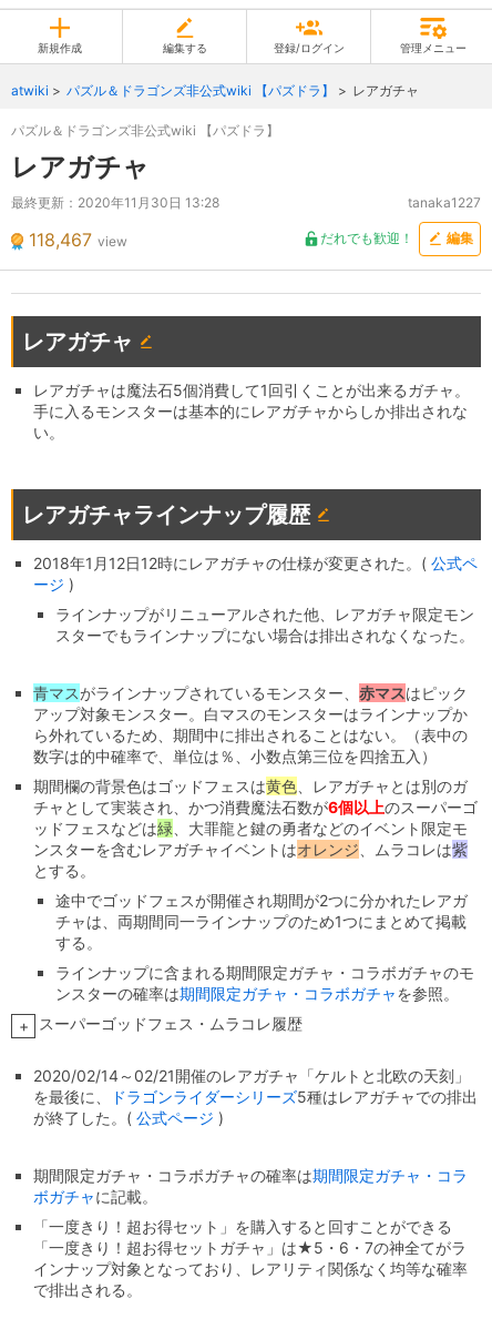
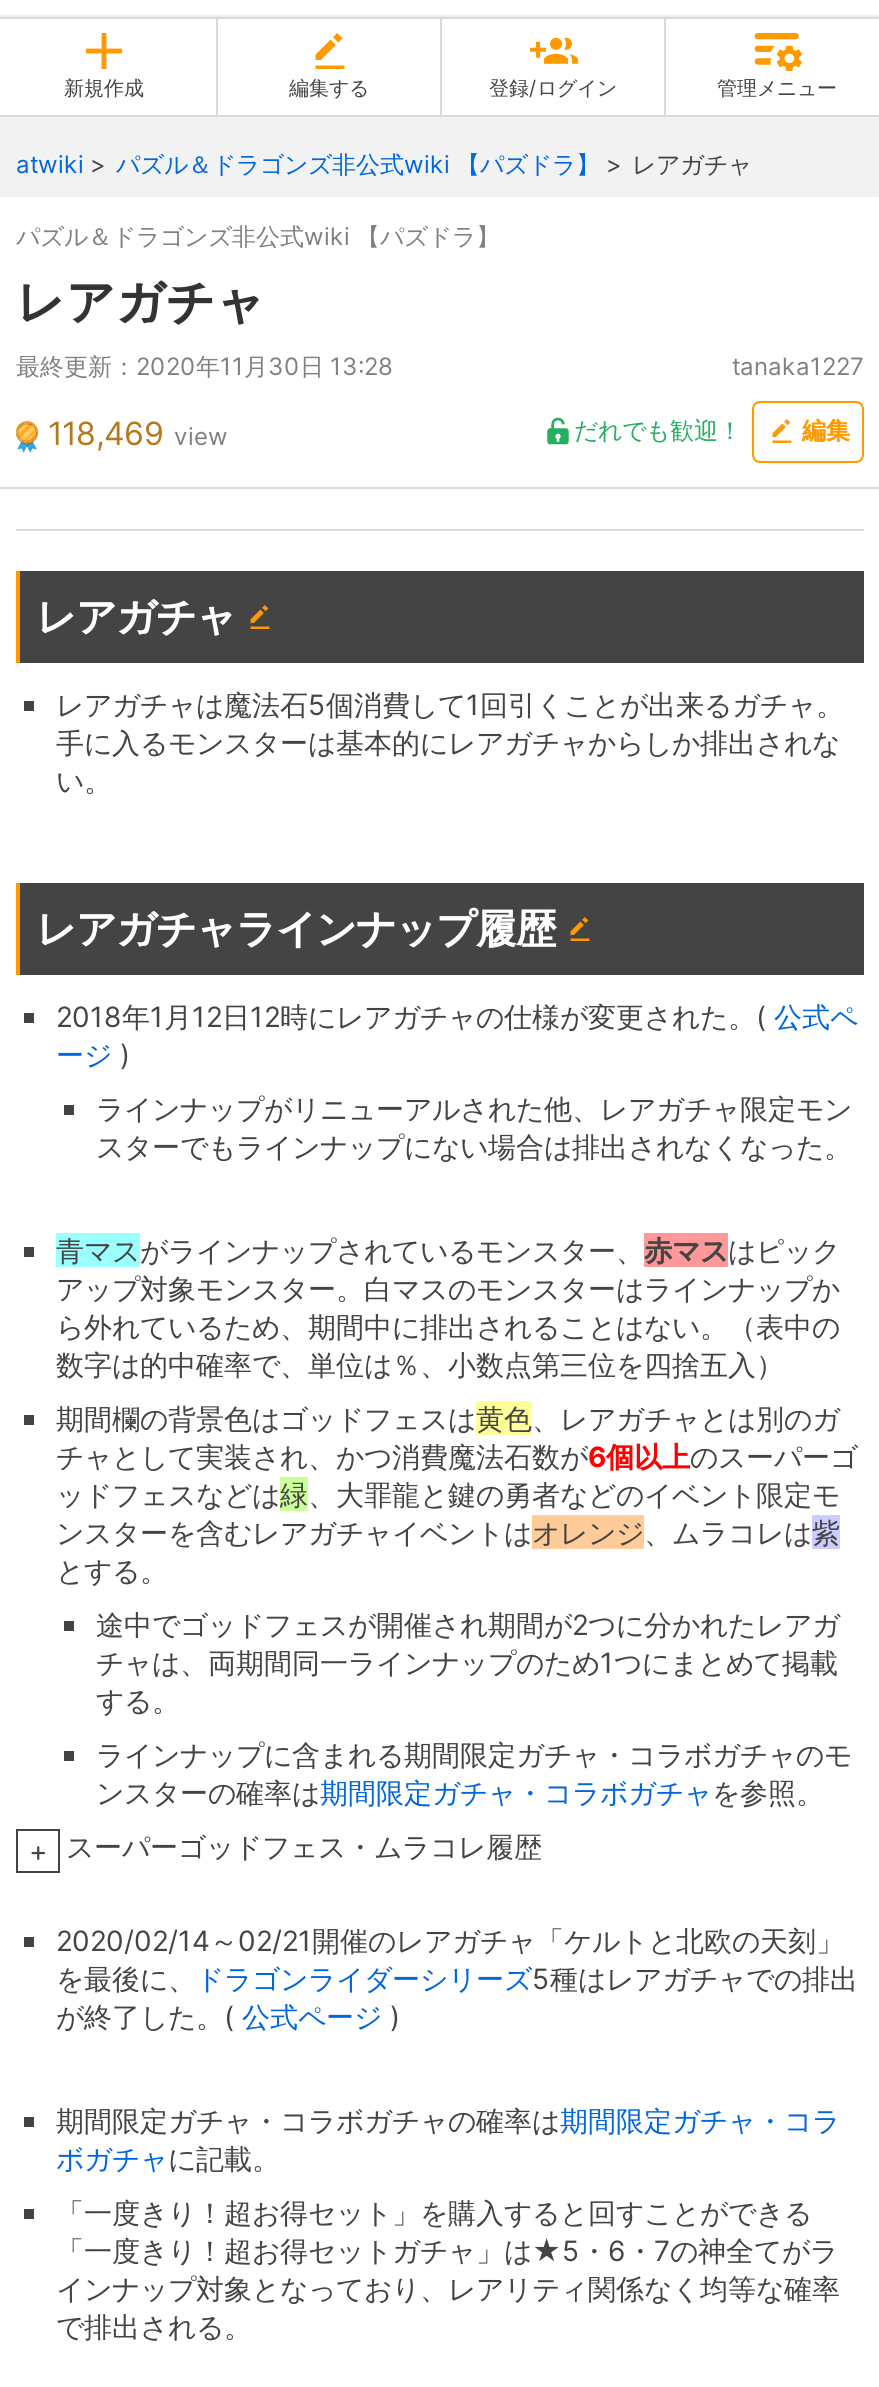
[29,228,127,250] 118,467 view -> [48,412,228,452] 118,469 view

